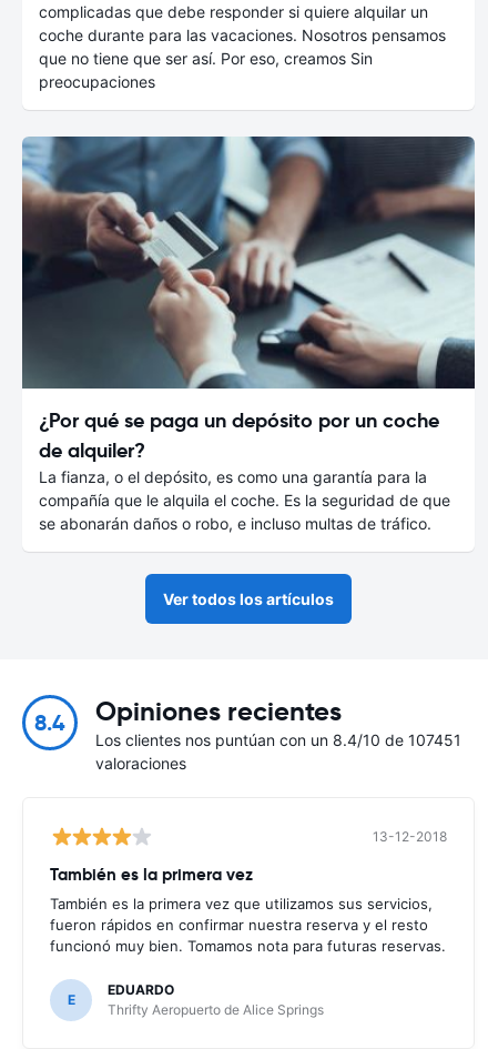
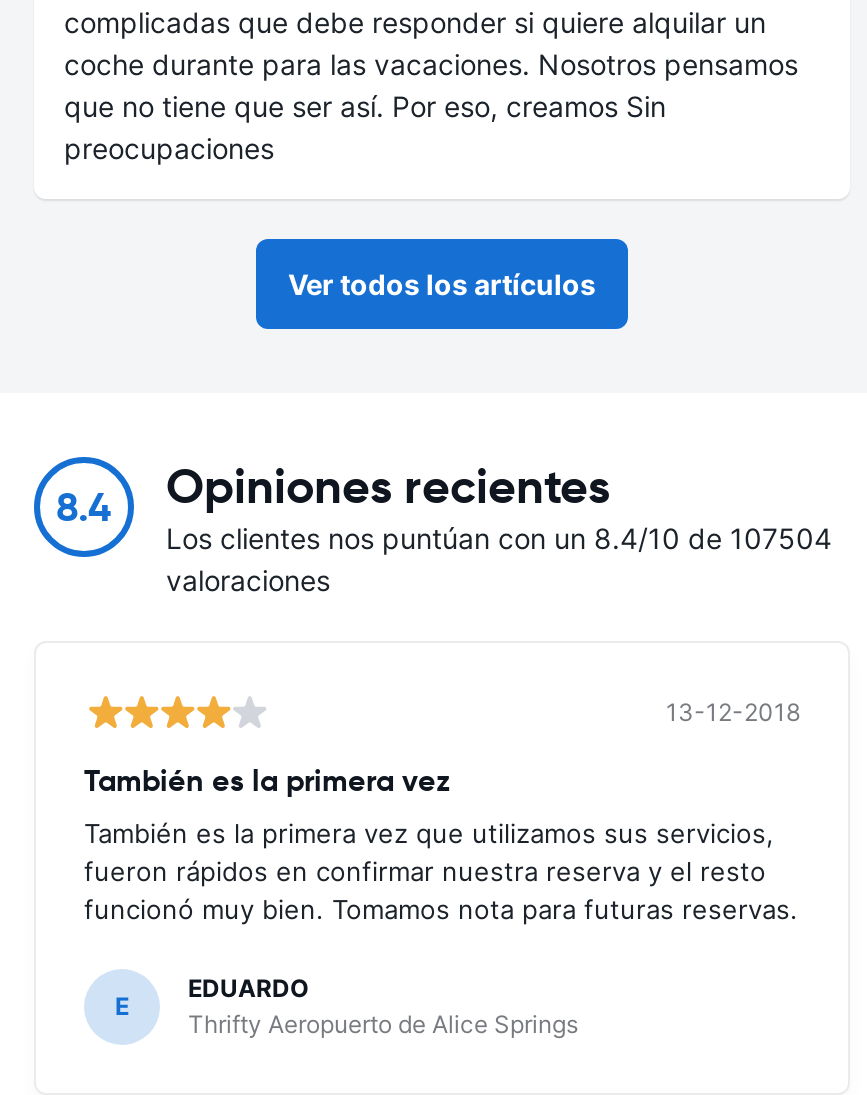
[21,135,476,533] [image] | ¿Por qué se paga un depósito por un coche | de alquiler? | La fianza, o el depósito, es como una garantía para la | compañía que le alquila el coche. Es la seguridad de que | se abonarán daños o robo, e incluso multas de tráfico. -> none
[95,730,461,749] Los clientes nos puntúan con un 8.4/10 de 107451 -> [166,521,832,555] Los clientes nos puntúan con un 8.4/10 de 107504

